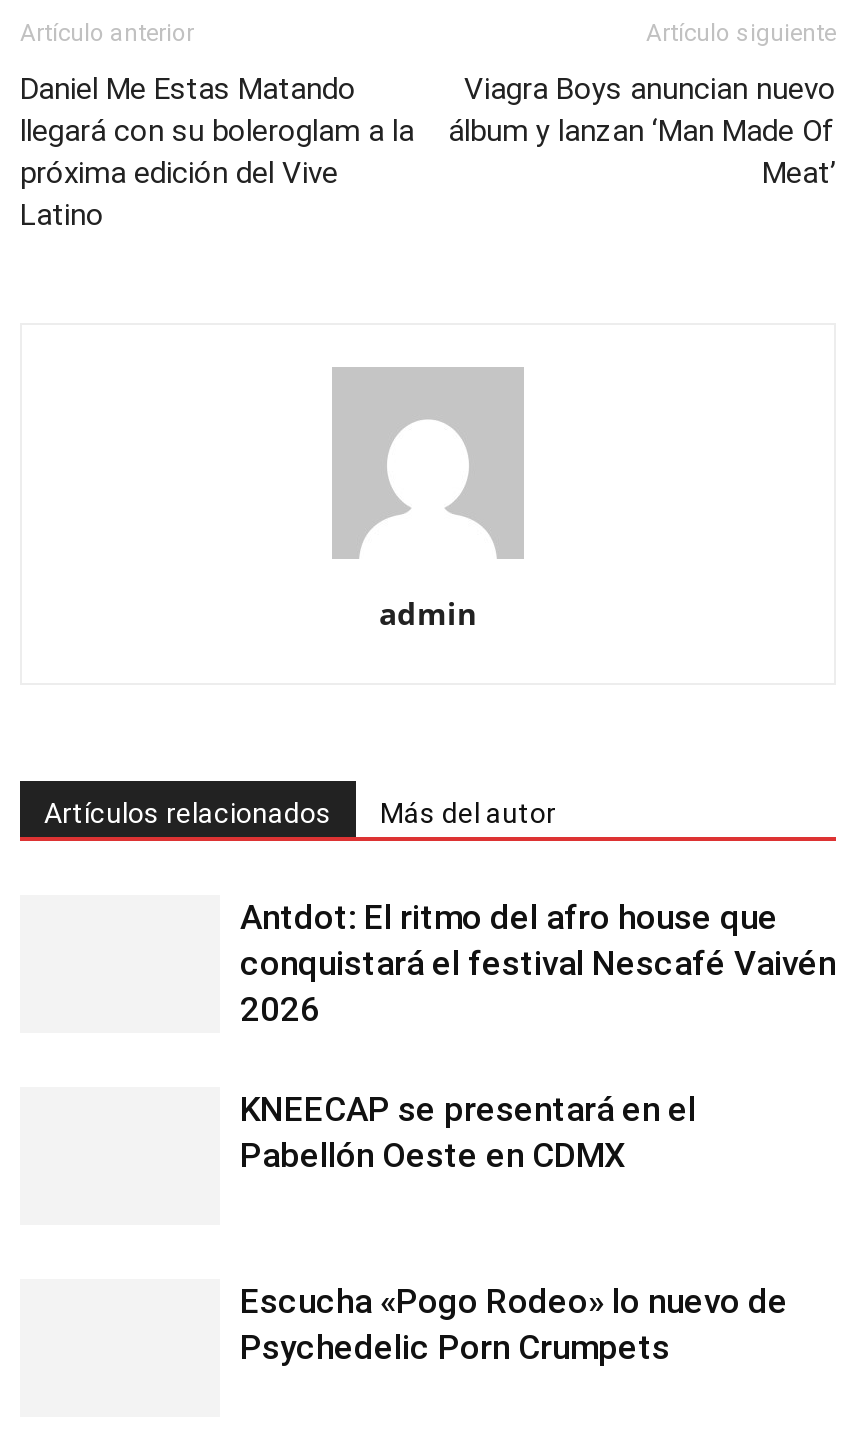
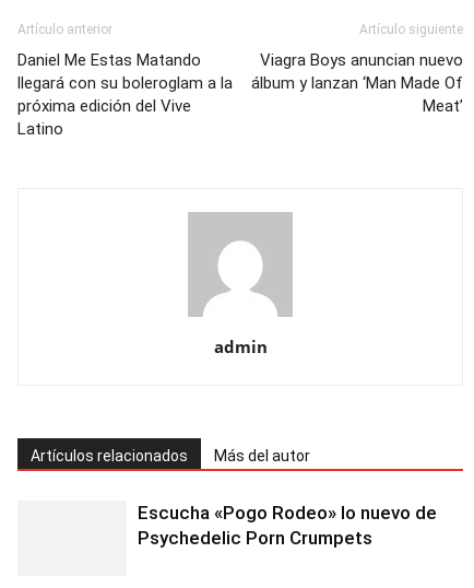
[240,897,836,1175] Antdot: El ritmo del afro house que | conquistará el festival Nescafé Vaivén | 2026 | KNEECAP se presentará en el | Pabellón Oeste en CDMX -> none

